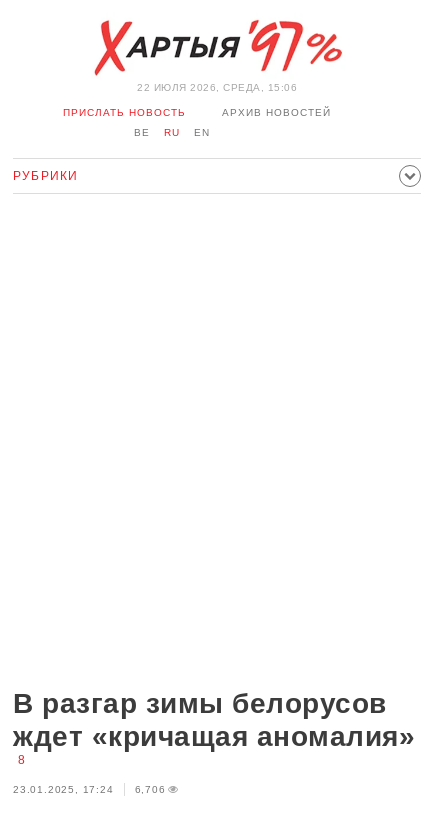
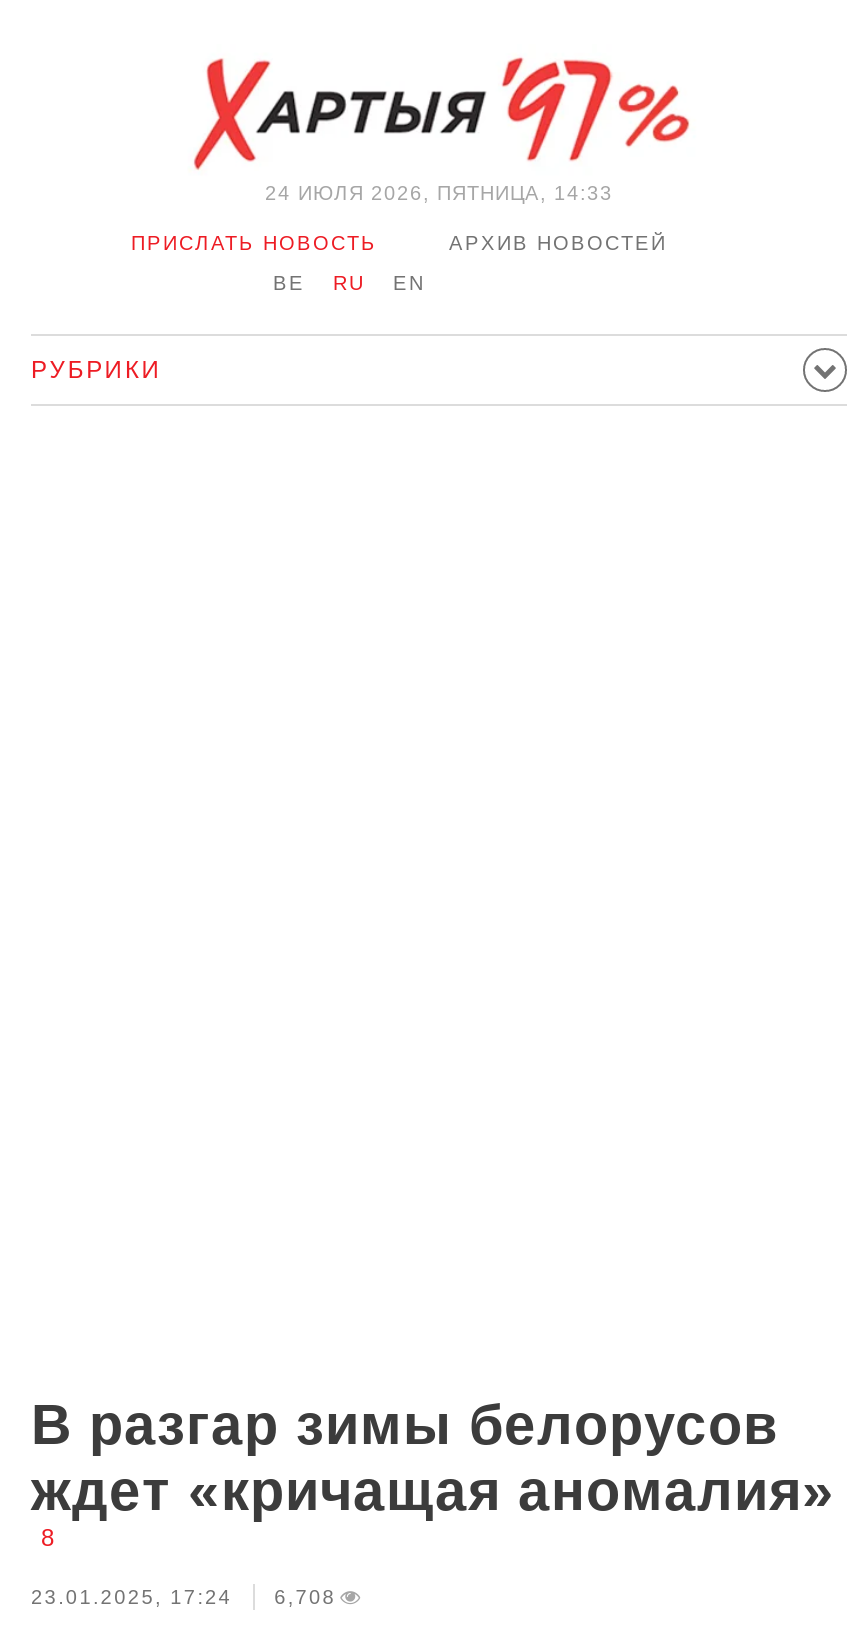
[137,82,297,93] 22 ИЮЛЯ 2026, СРЕДА, 15:06 -> [265,182,613,204] 24 ИЮЛЯ 2026, ПЯТНИЦА, 14:33
[13,784,166,795] 23.01.2025, 17:24 6,706 -> [31,1586,336,1608] 23.01.2025, 17:24 6,708

